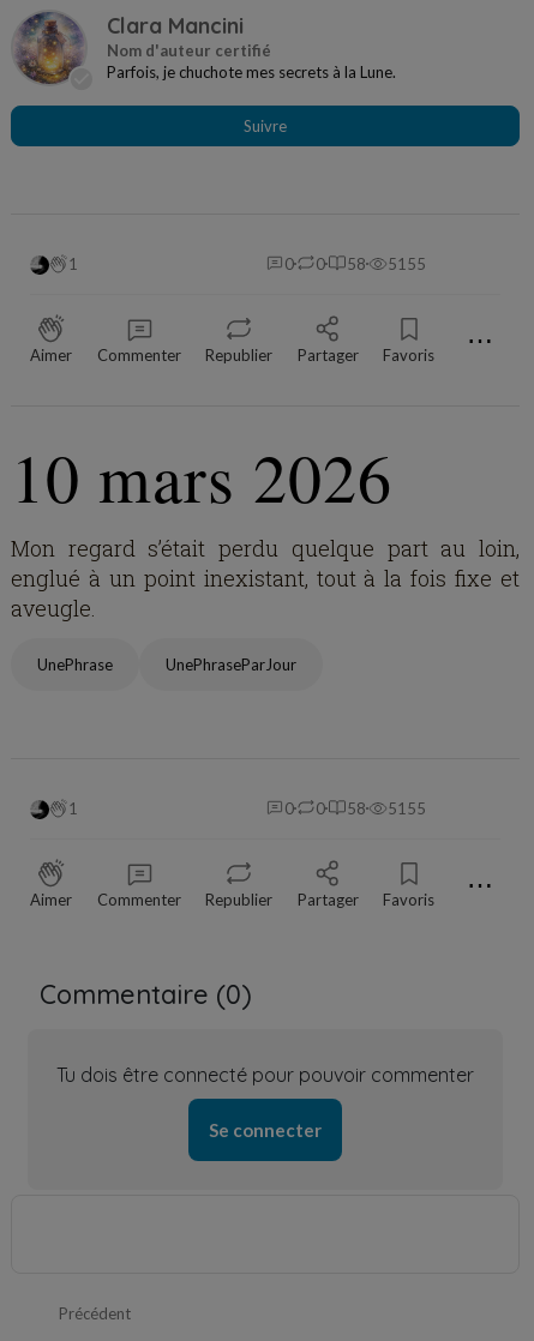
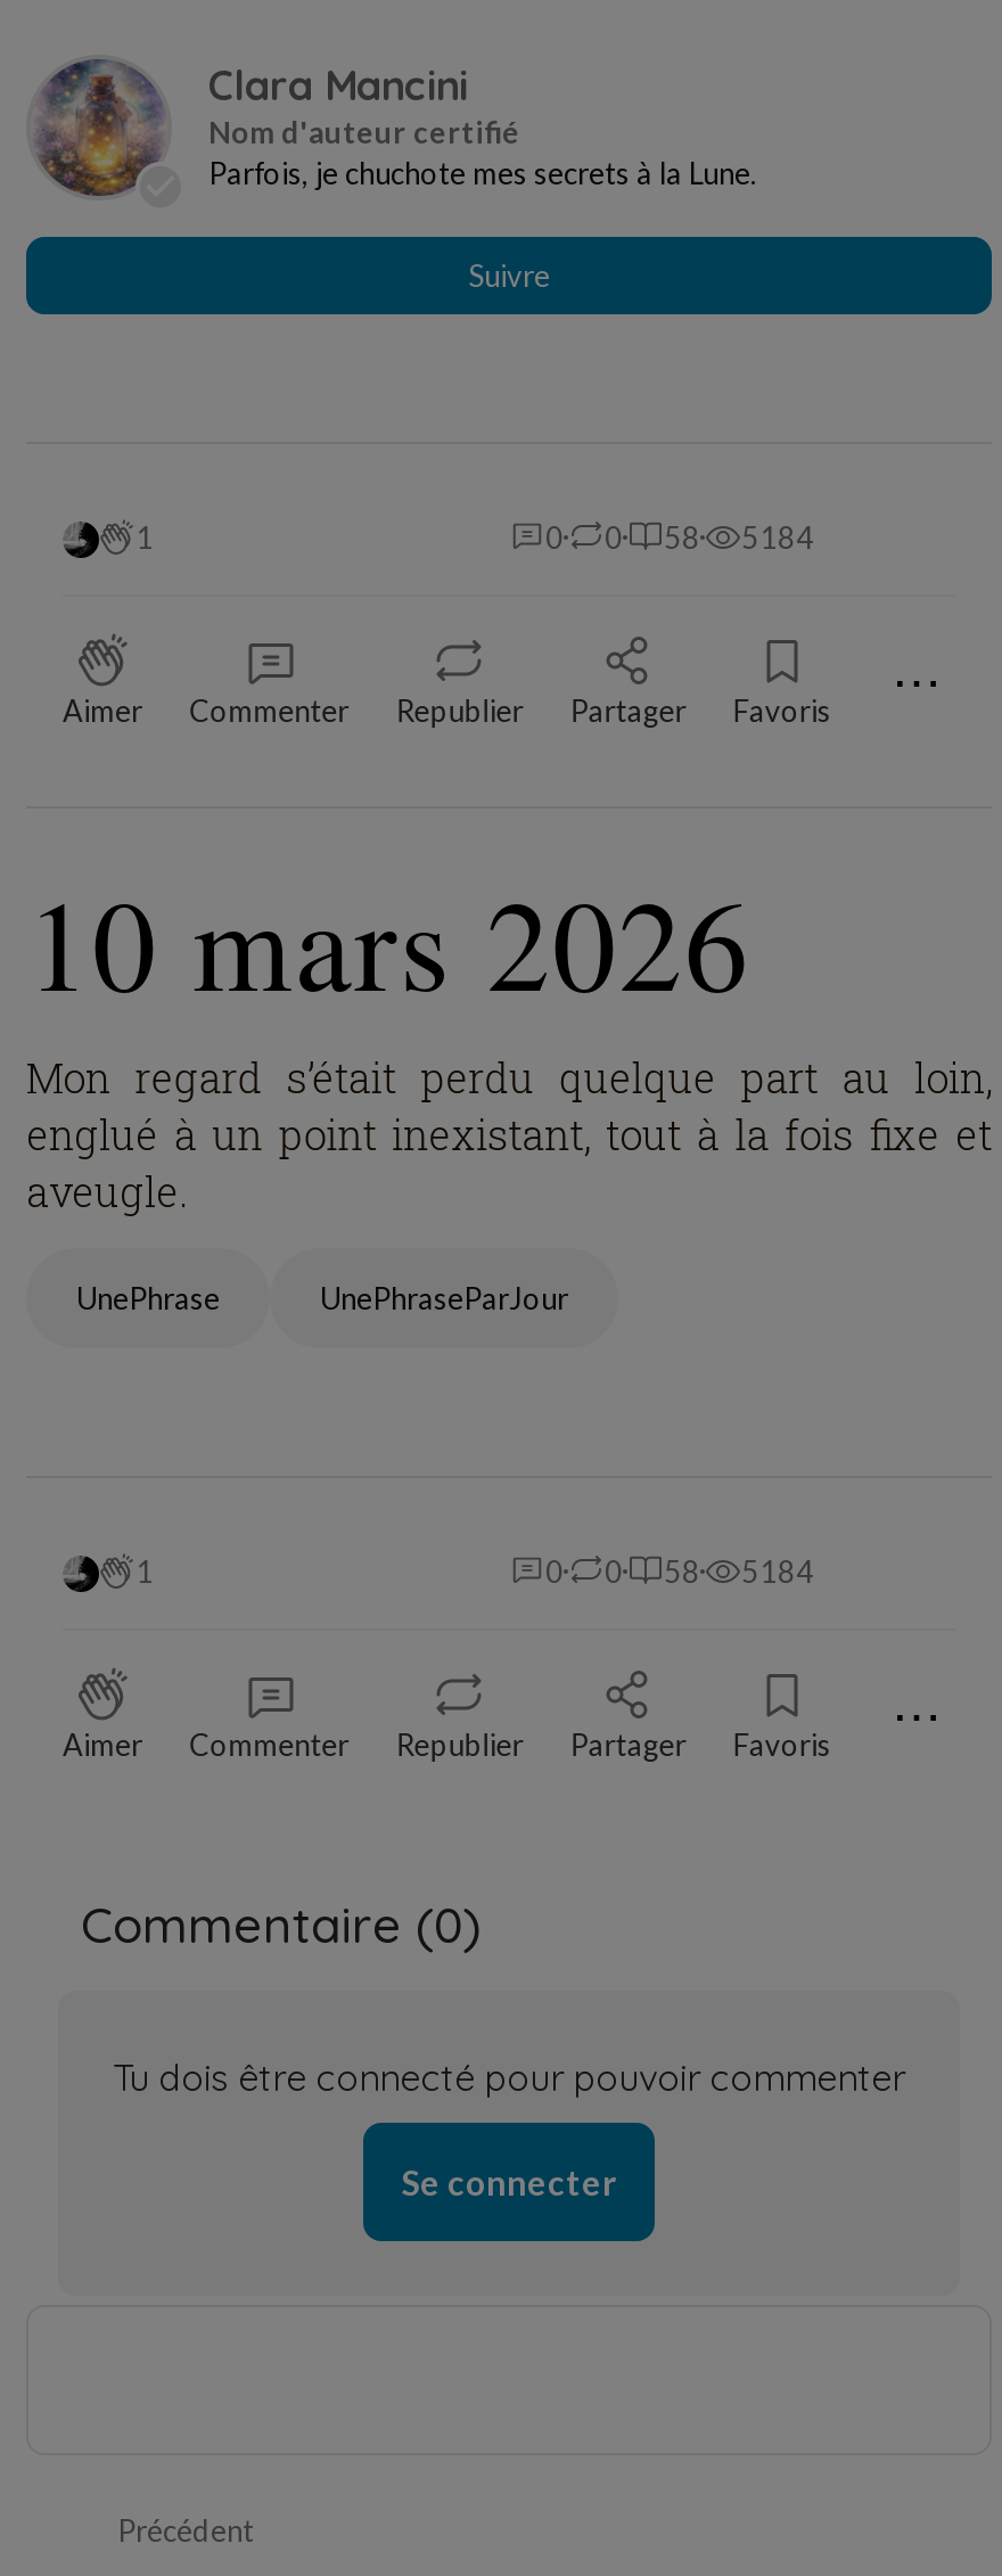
[284,254,426,273] 0 0 58 5155 -> [545,519,814,556] 0 0 58 5184
[284,799,426,818] 0 0 58 5155 -> [545,1553,814,1590] 0 0 58 5184

